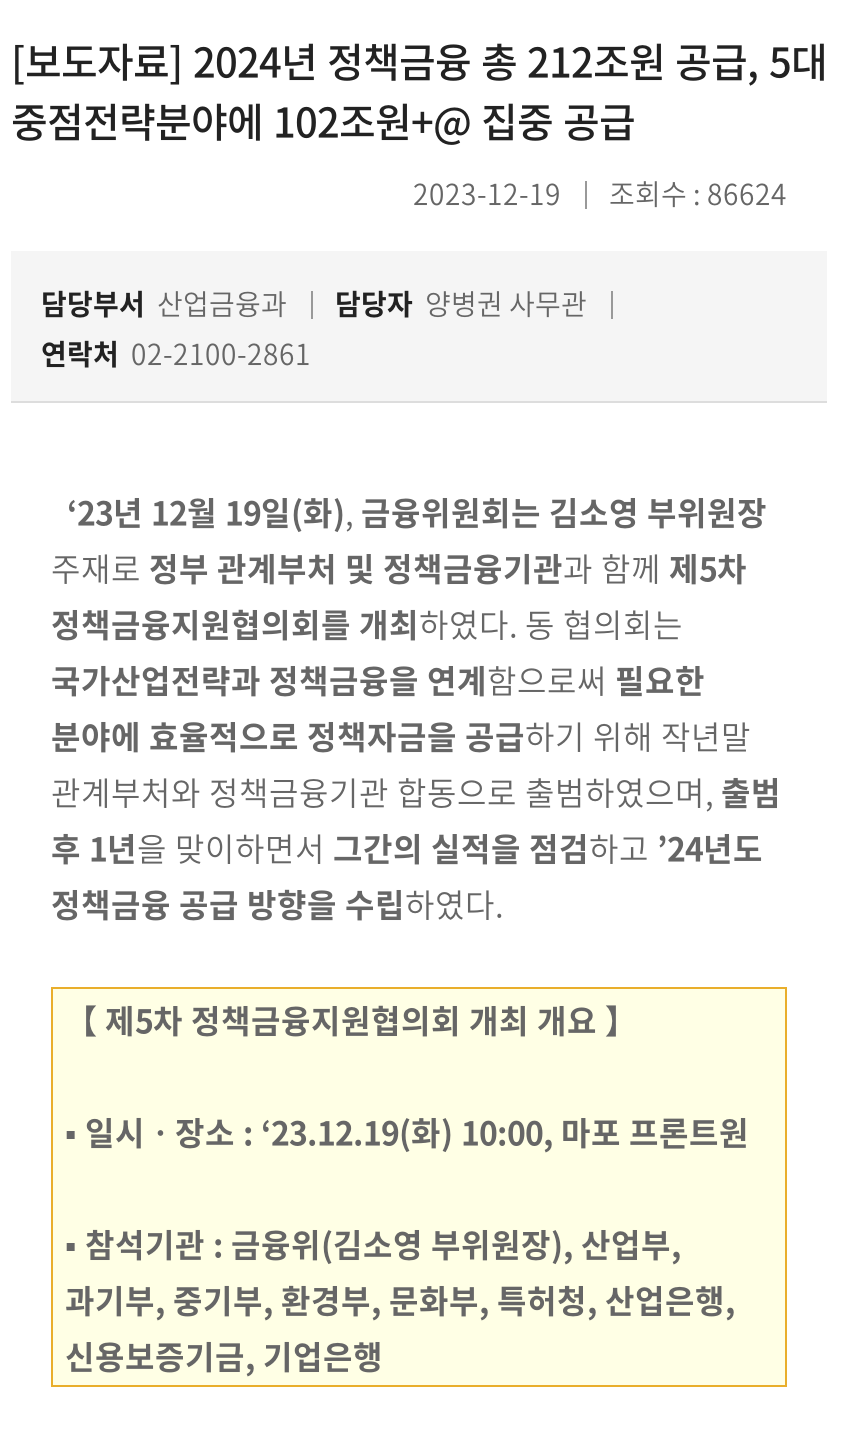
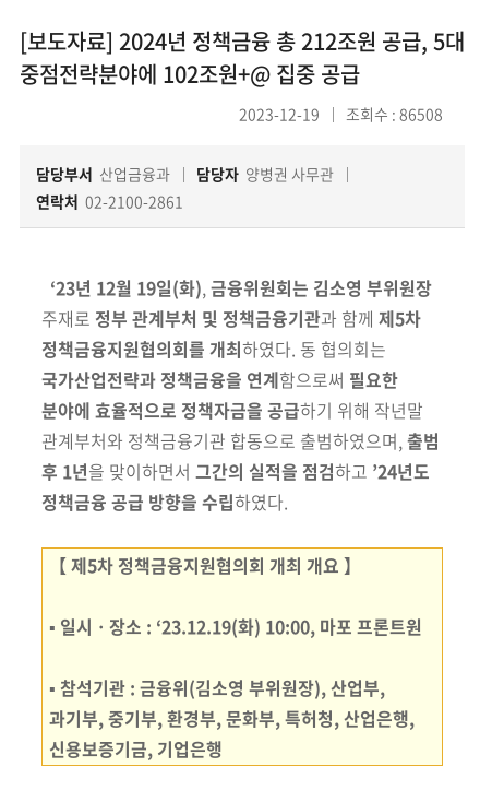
[413,173,787,213] 2023-12-19 조회수 : 86624 -> [239,103,443,125] 2023-12-19 조회수 : 86508

